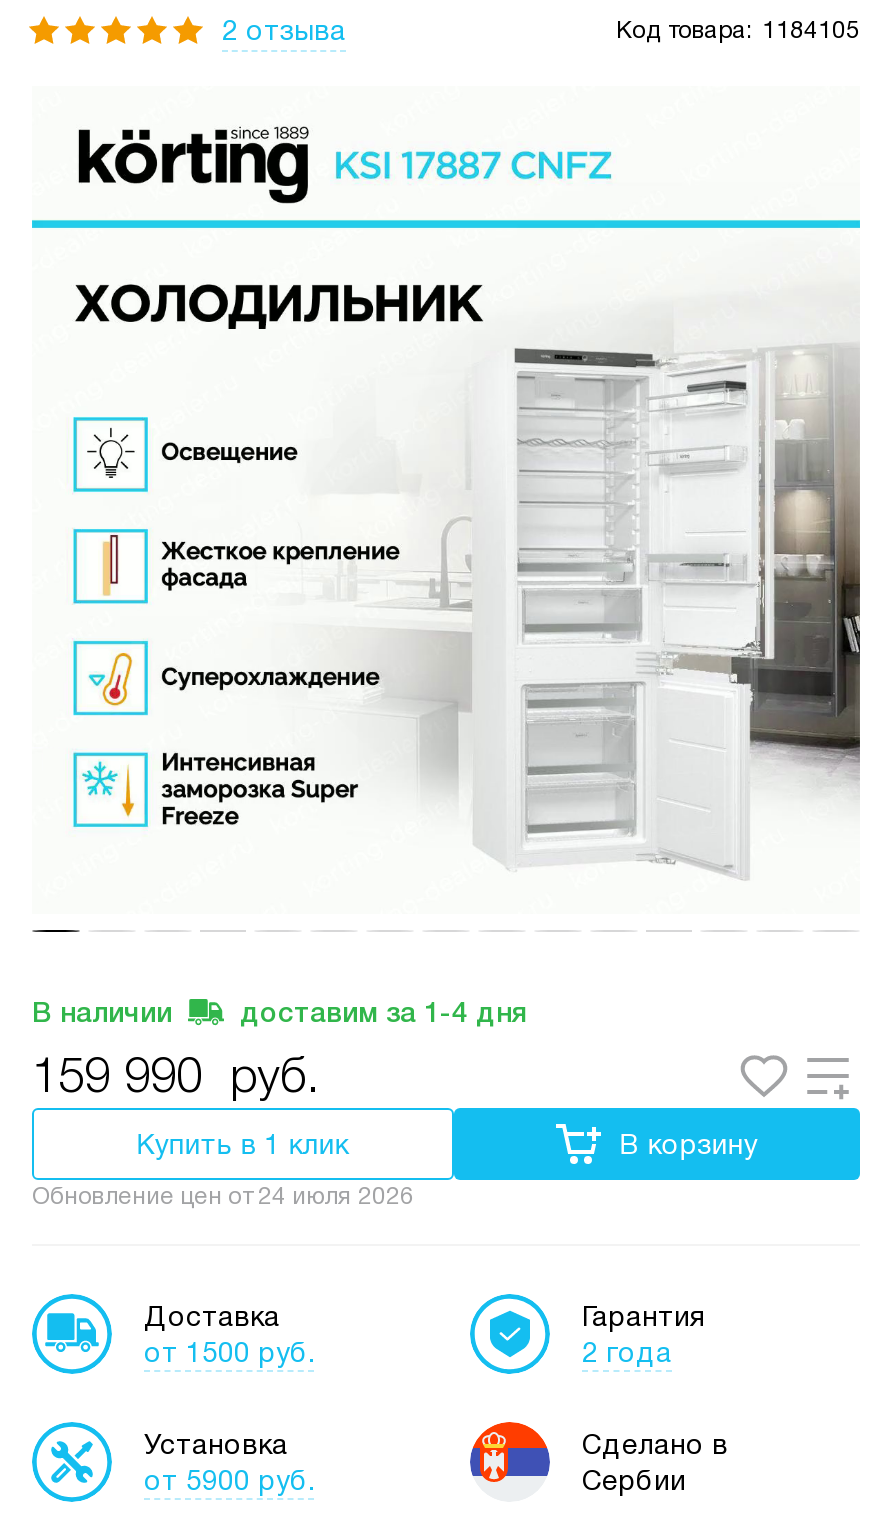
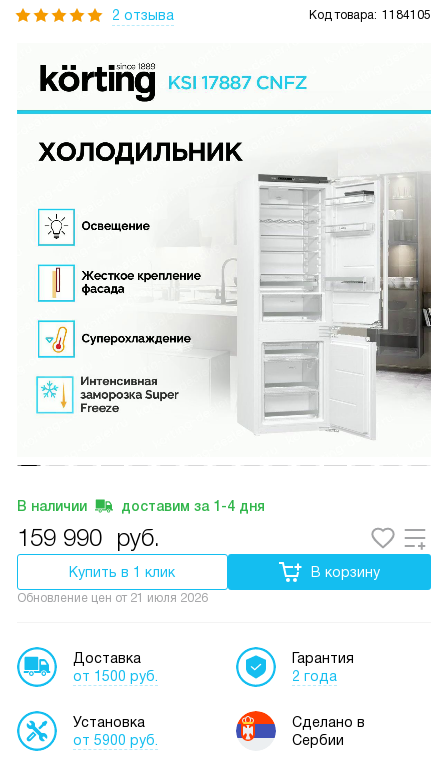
[32,1182,414,1210] Обновление цен от 24 июля 2026 -> [17,591,208,605] Обновление цен от 21 июля 2026

